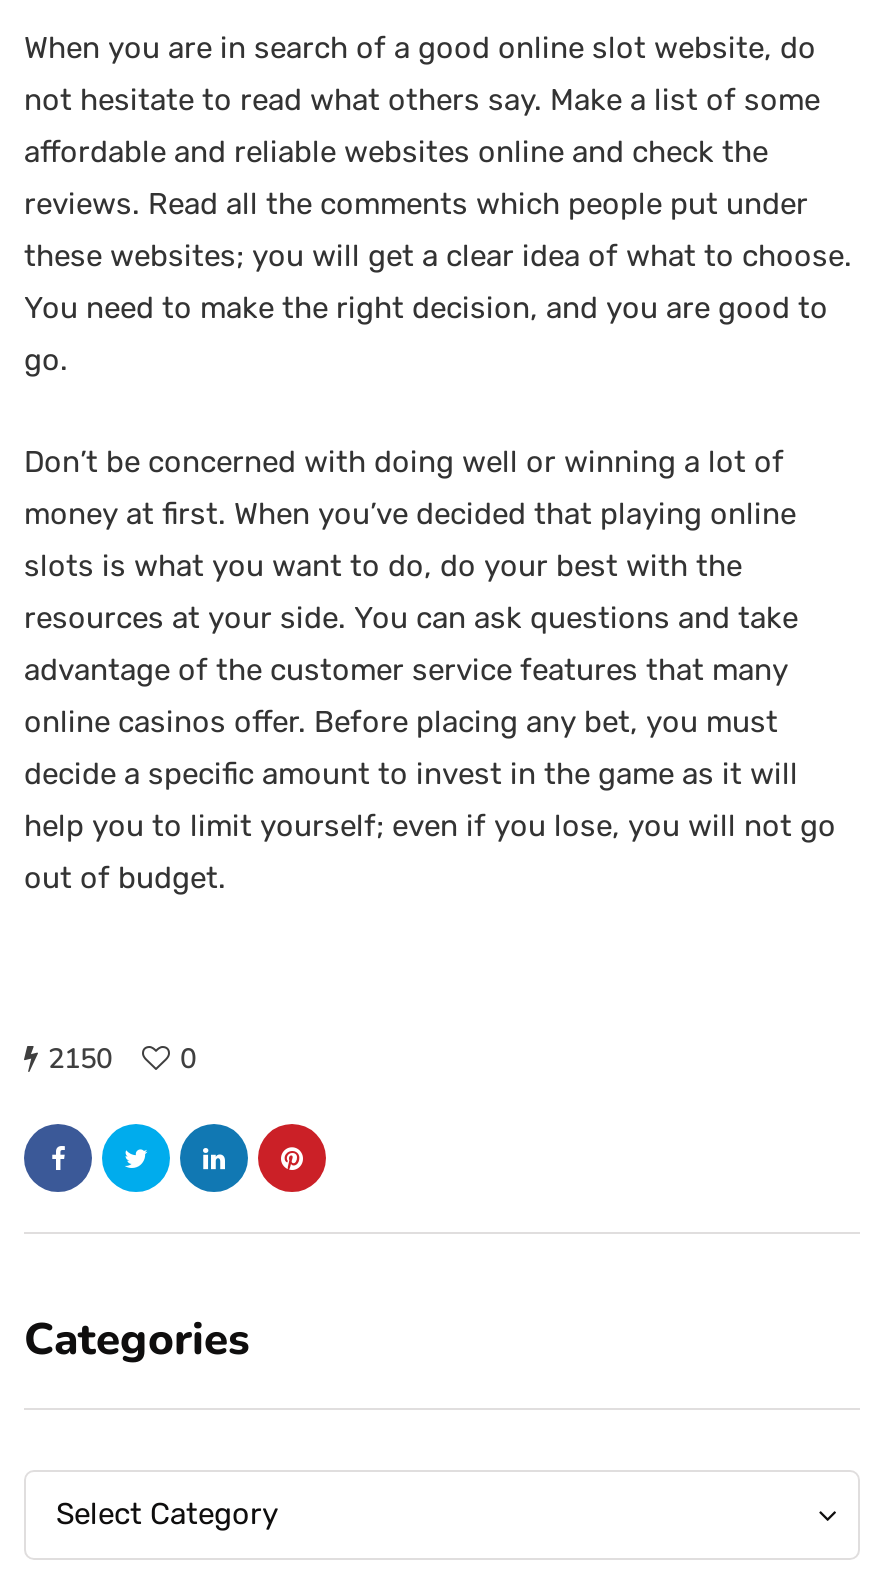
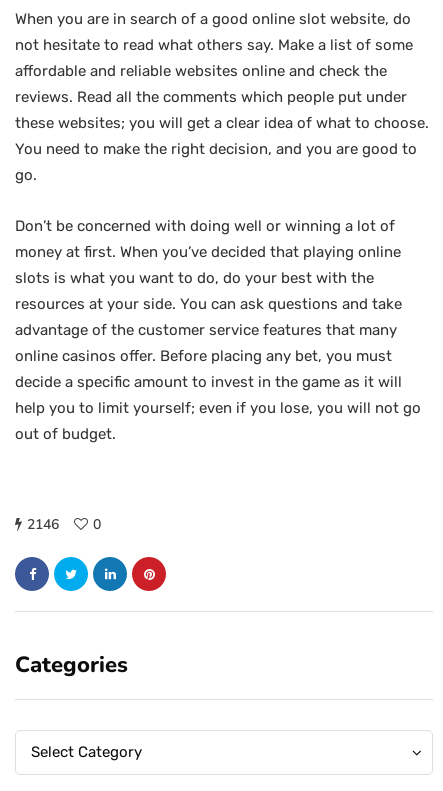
[48,1040,196,1078] 2150 0 -> [27,515,101,534] 2146 0

